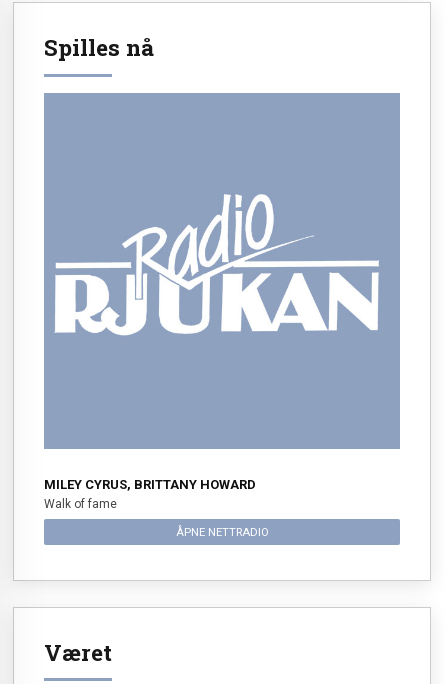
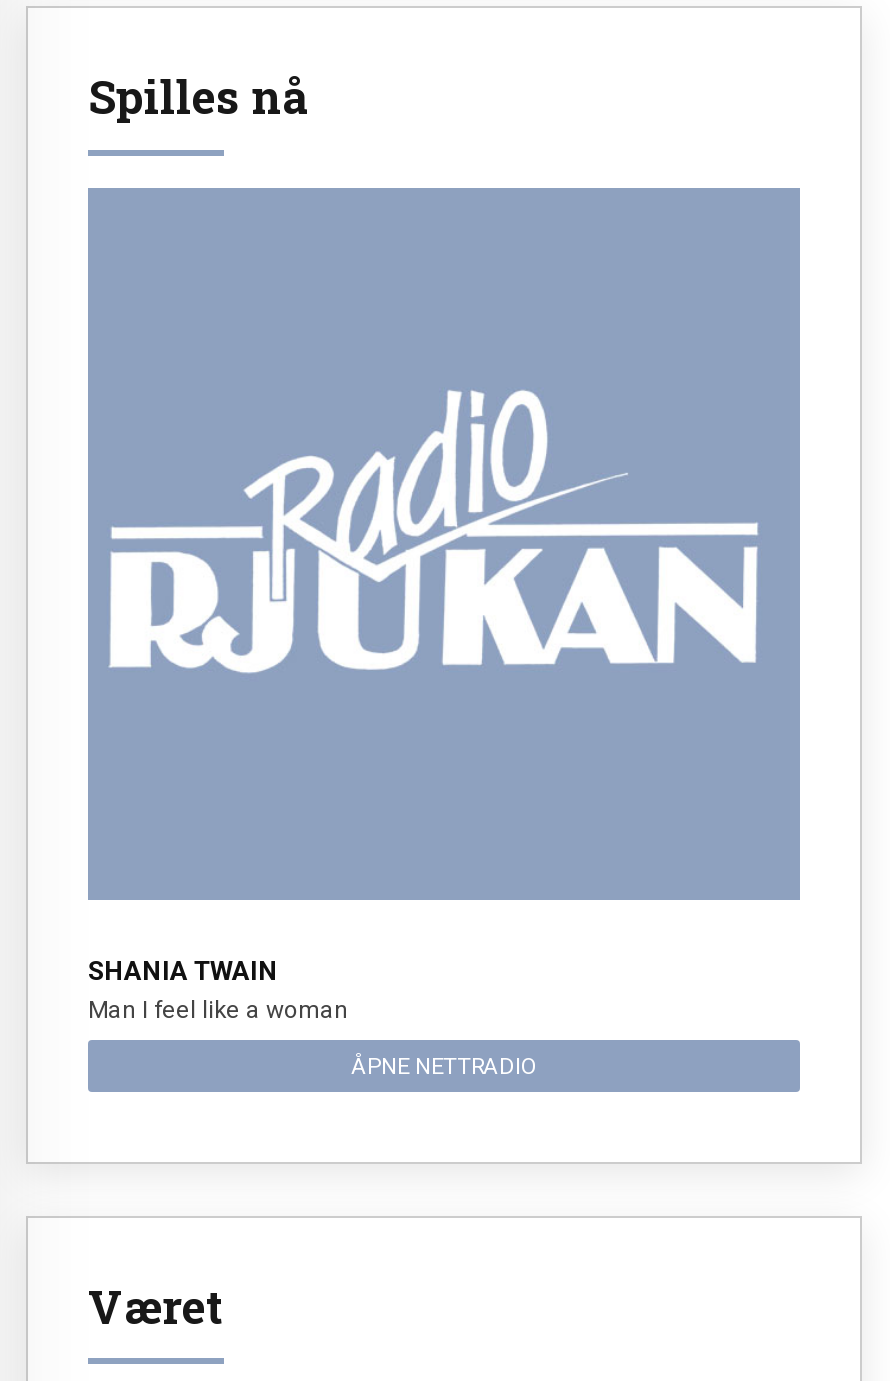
[44,477,256,511] MILEY CYRUS, BRITTANY HOWARD | Walk of fame -> [88,955,348,1023] SHANIA TWAIN | Man I feel like a woman

